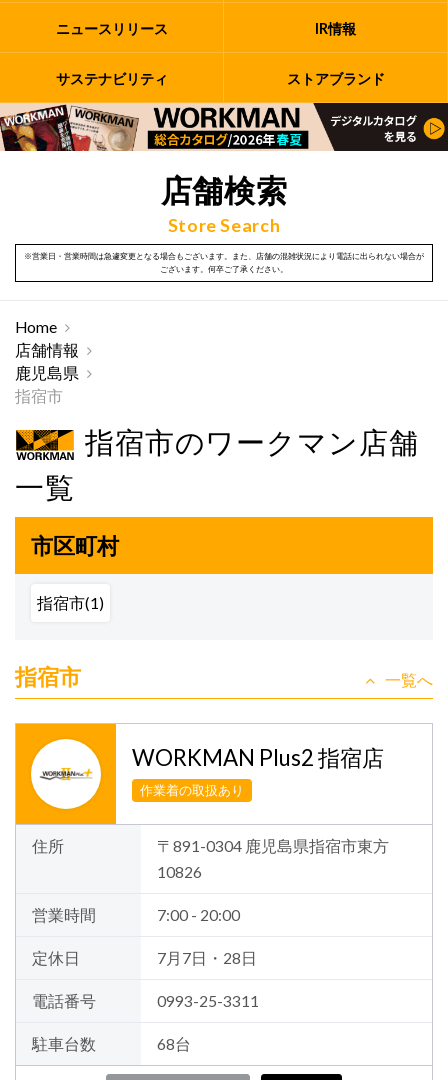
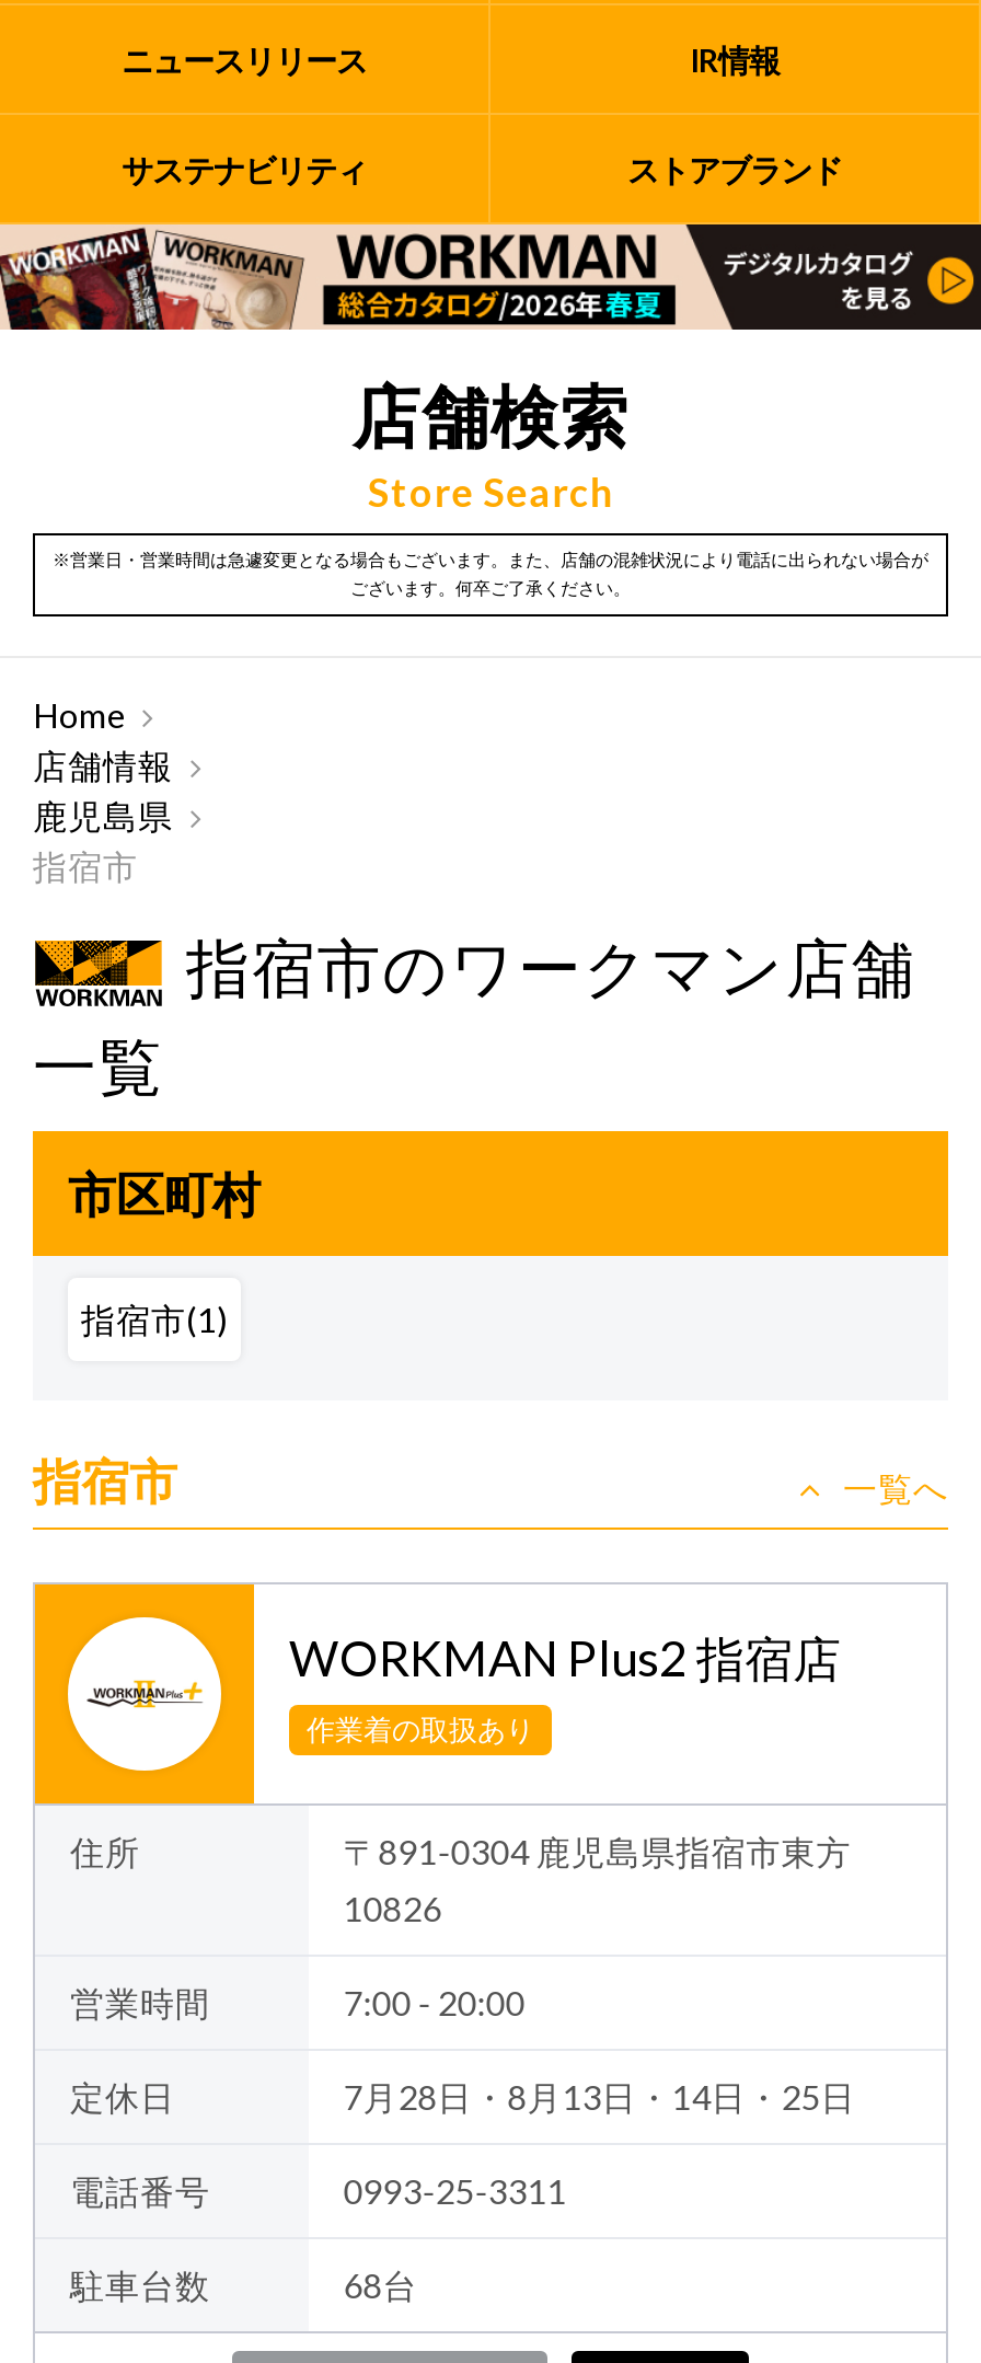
[157,949,257,967] 7月7日・28日 -> [343,2078,856,2118] 7月28日・8月13日・14日・25日

